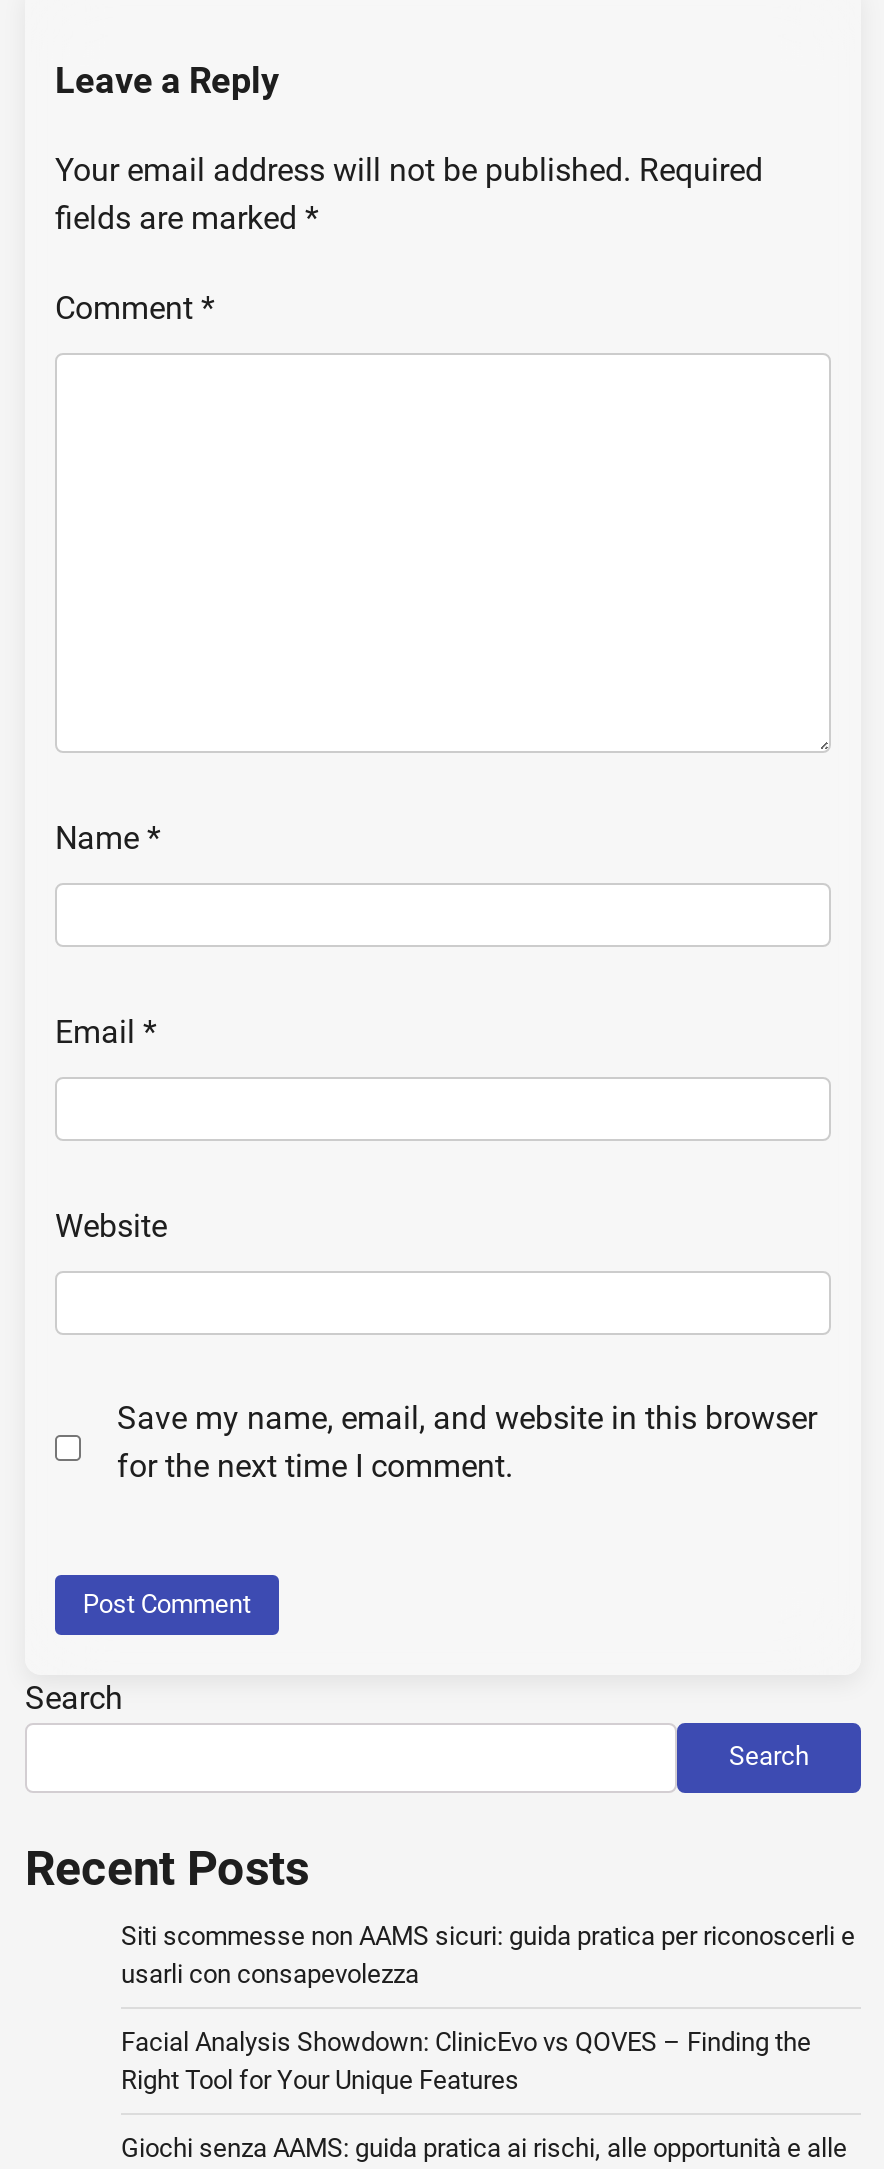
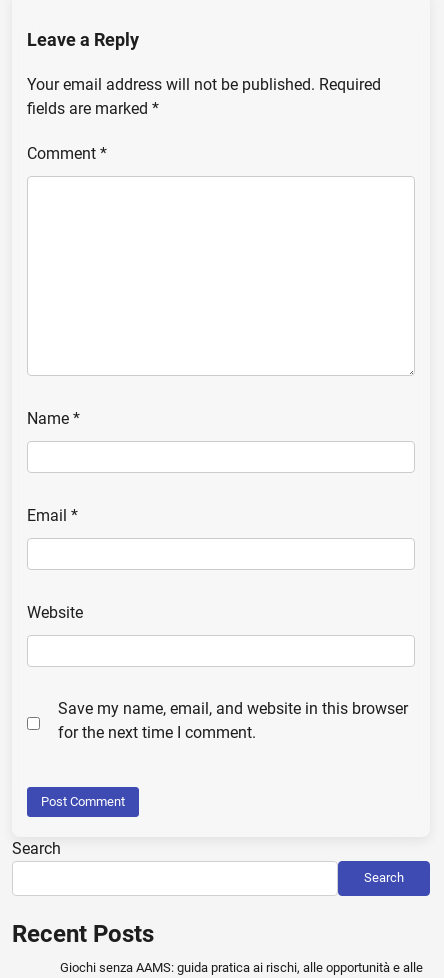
[121,1921,855,2095] Siti scommesse non AAMS sicuri: guida pratica per riconoscerli e | usarli con consapevolezza | Facial Analysis Showdown: ClinicEvo vs QOVES – Finding the | Right Tool for Your Unique Features -> none

